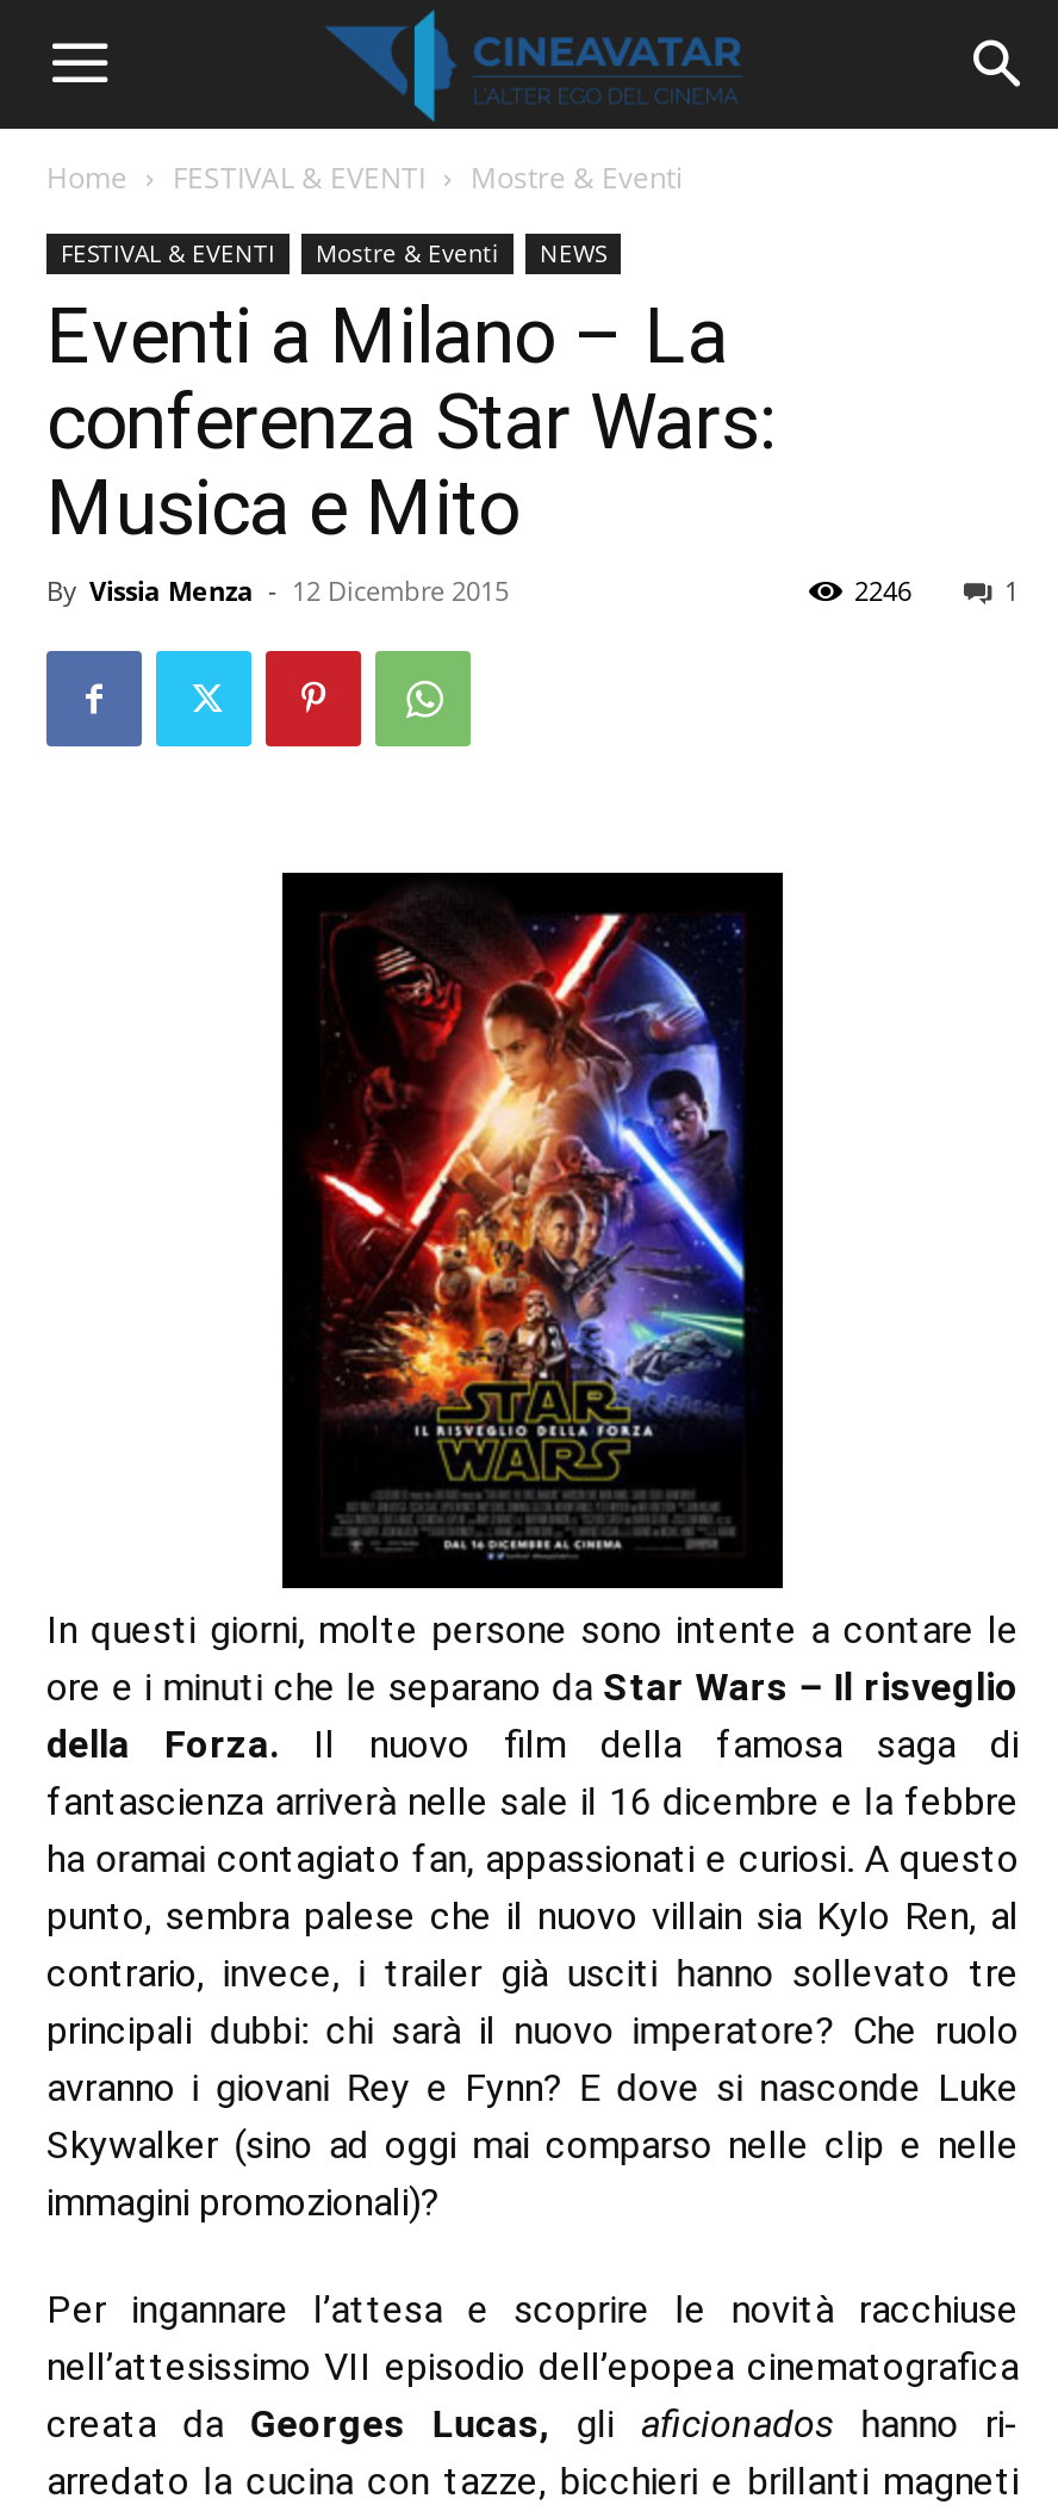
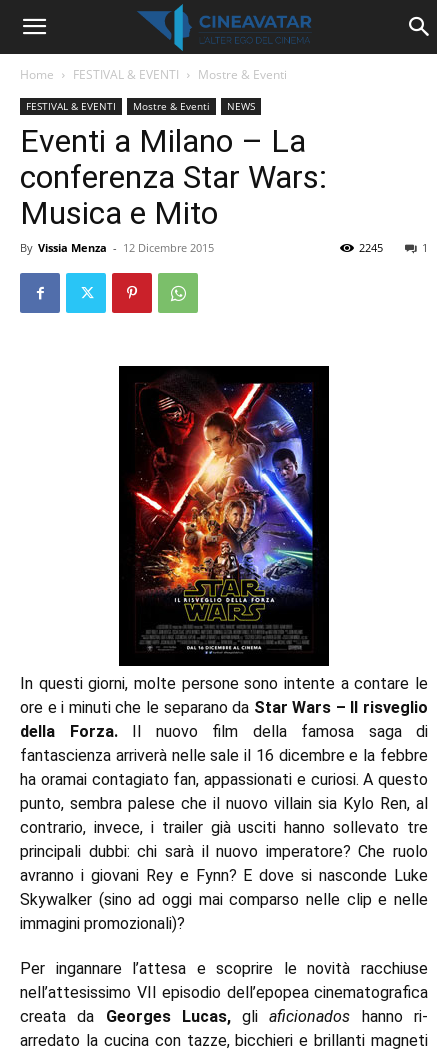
[854,572,911,608] 2246 -> [359,240,383,255] 2245

